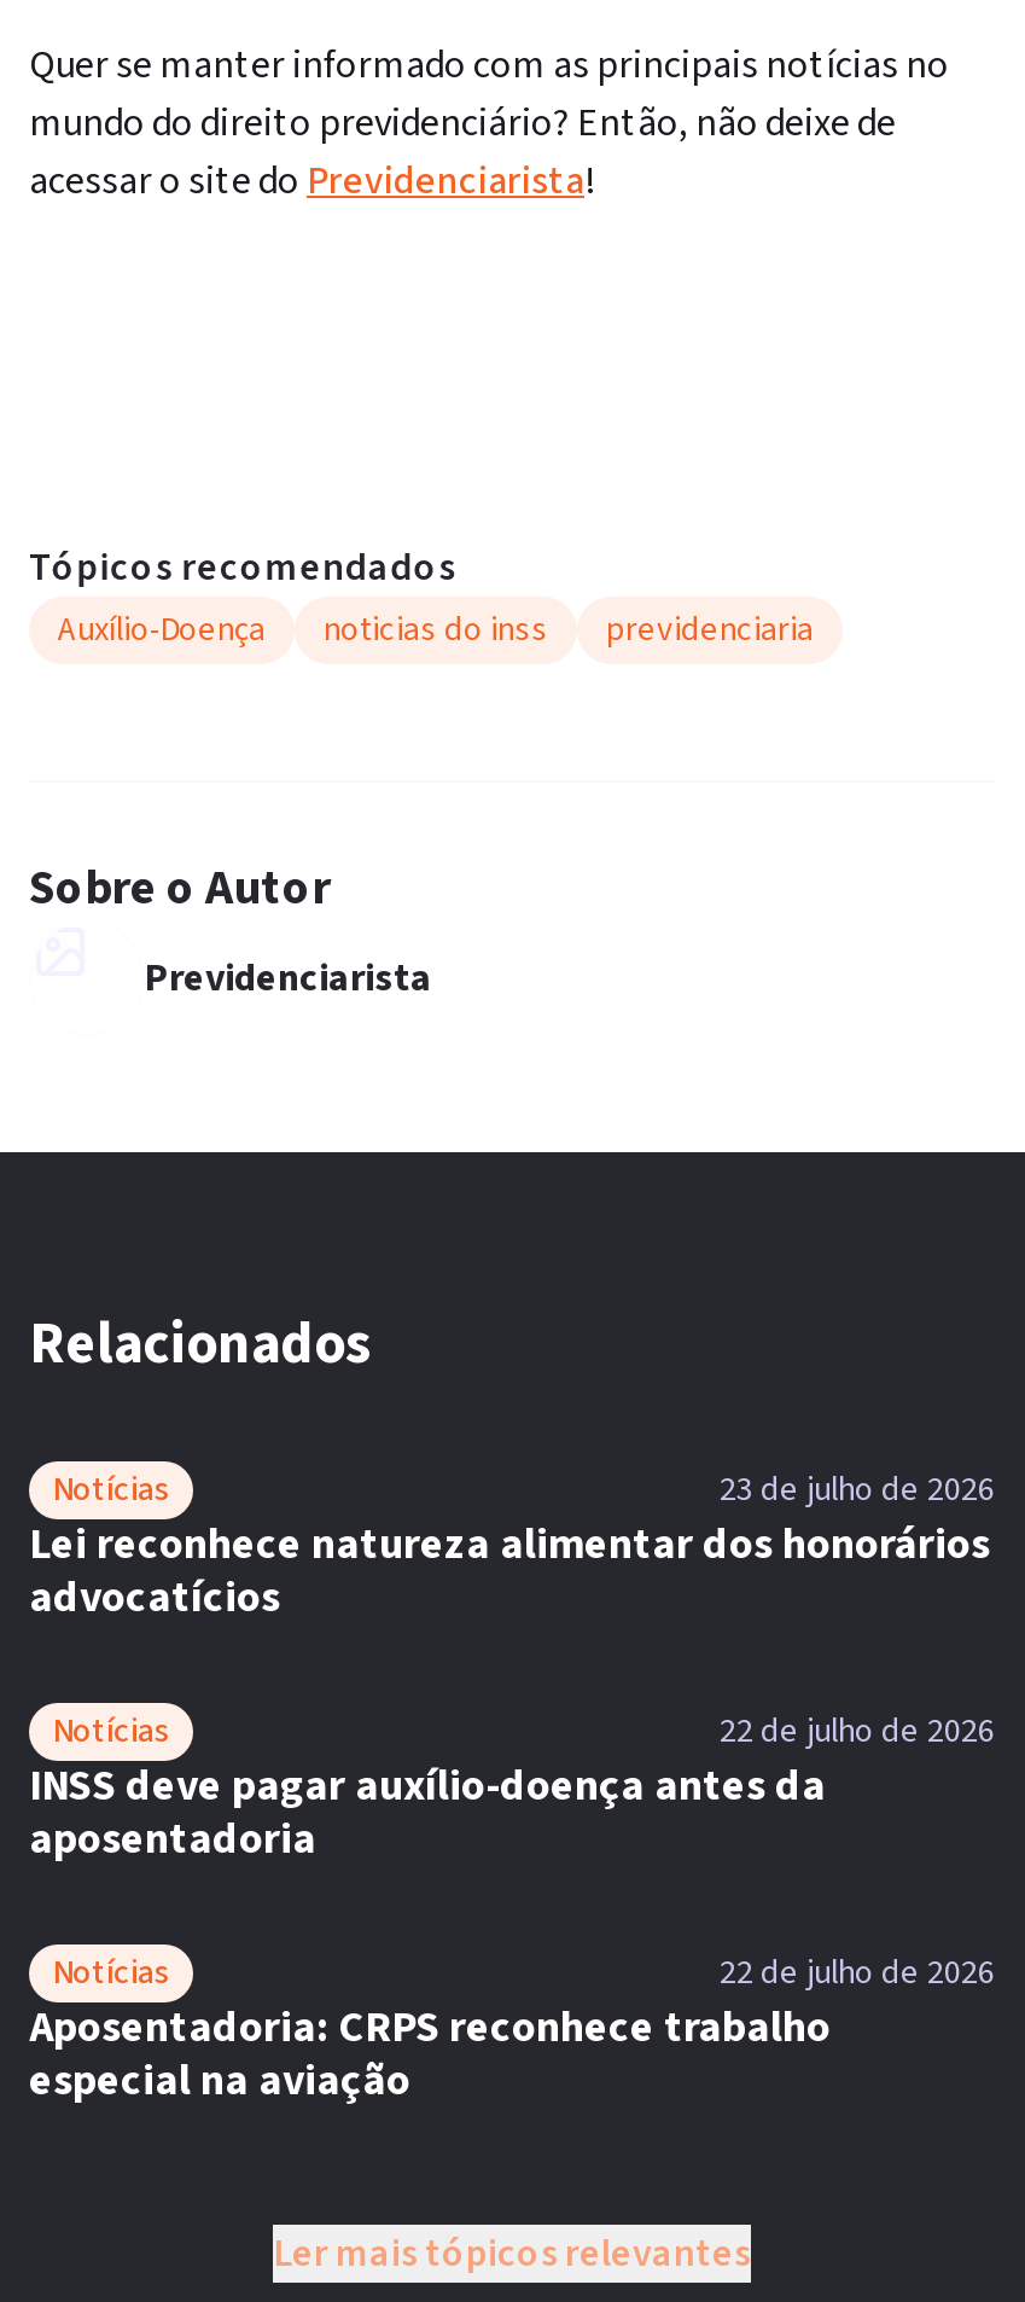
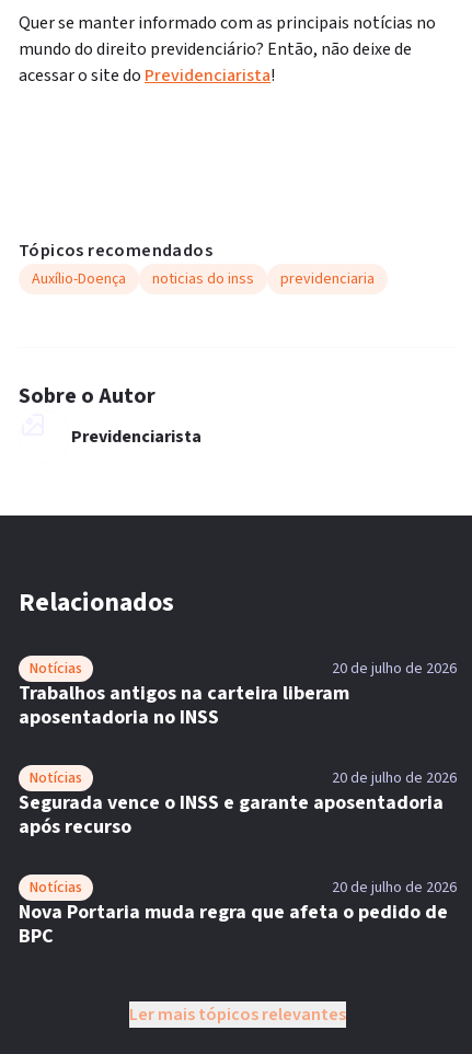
[29,1466,995,1628] 23 de julho de 2026 | Lei reconhece natureza alimentar dos honorários | advocatícios -> [19,658,457,731] 20 de julho de 2026 | Trabalhos antigos na carteira liberam | aposentadoria no INSS
[29,1708,995,1870] 22 de julho de 2026 | INSS deve pagar auxílio-doença antes da | aposentadoria -> [19,767,457,841] 20 de julho de 2026 | Segurada vence o INSS e garante aposentadoria | após recurso
[29,1949,995,2111] 22 de julho de 2026 | Aposentadoria: CRPS reconhece trabalho | especial na aviação -> [19,877,457,950] 20 de julho de 2026 | Nova Portaria muda regra que afeta o pedido de | BPC

